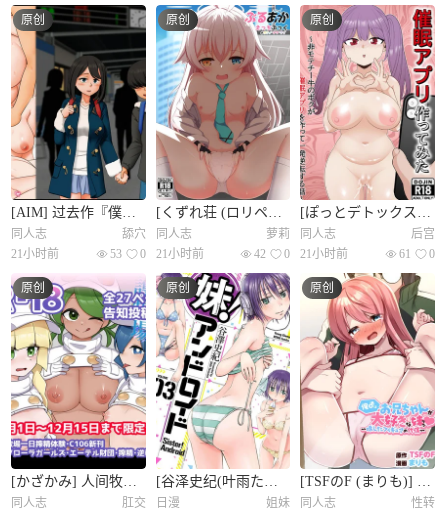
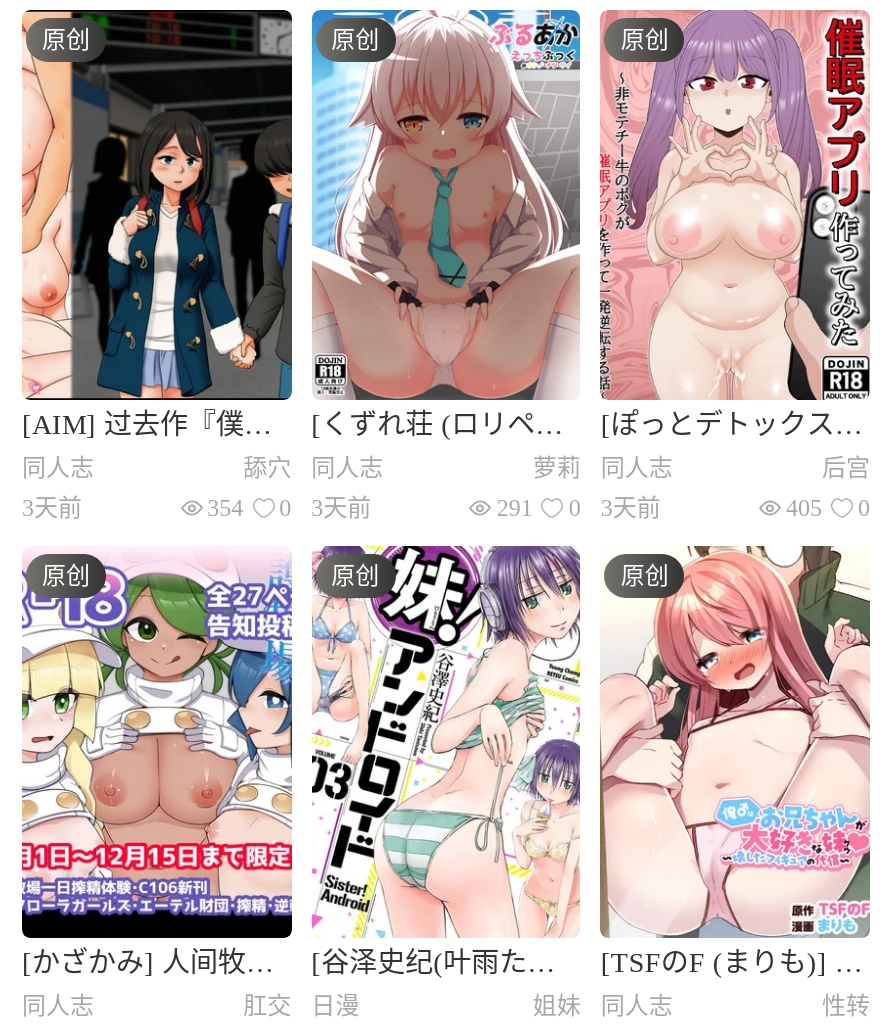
[11,247,122,261] 21小时前 | 53 -> [22,495,243,523] 3天前 | 354
[156,247,266,261] 21小时前 | 42 -> [311,495,533,523] 3天前 | 291
[300,247,411,261] 21小时前 | 61 -> [601,495,822,523] 3天前 | 405

